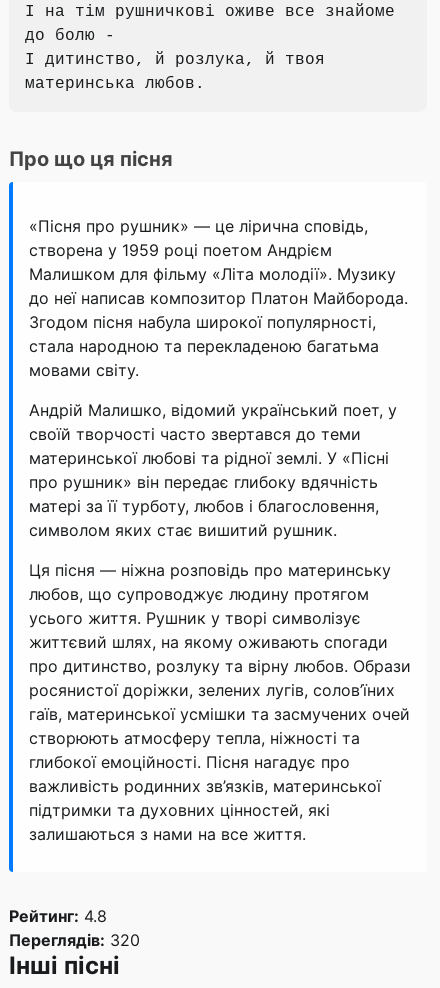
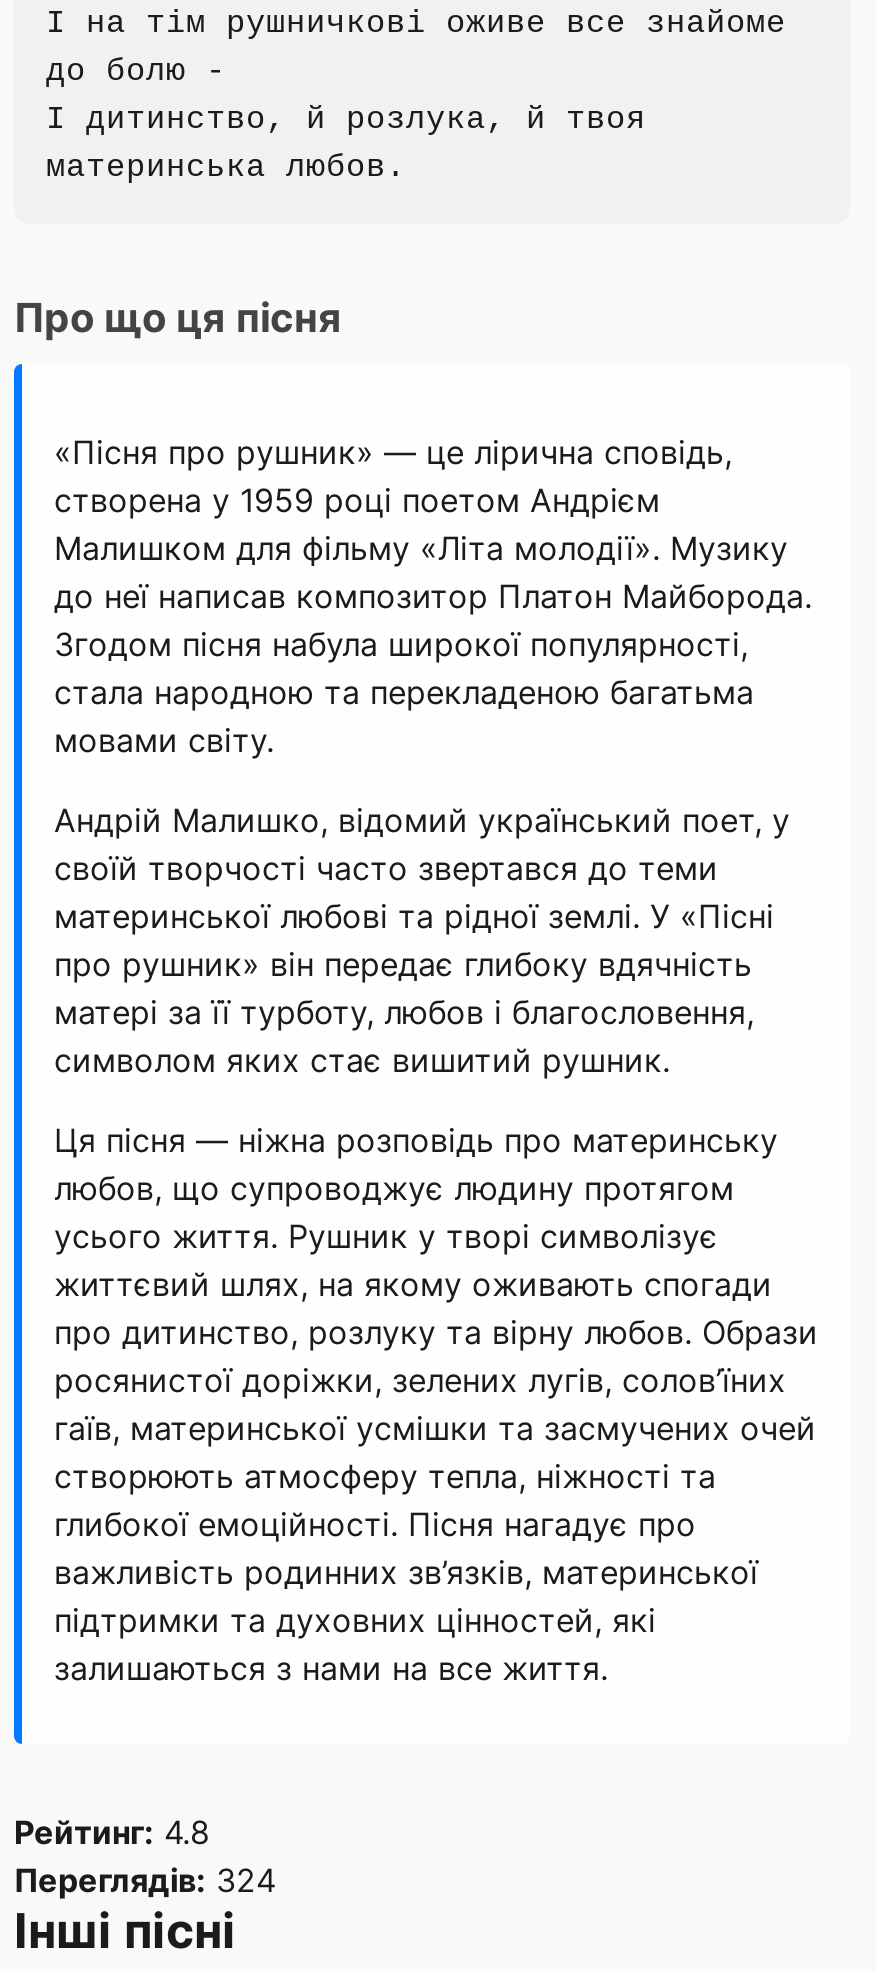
[9,930,140,950] Переглядів: 320 -> [14,1860,276,1900] Переглядів: 324

